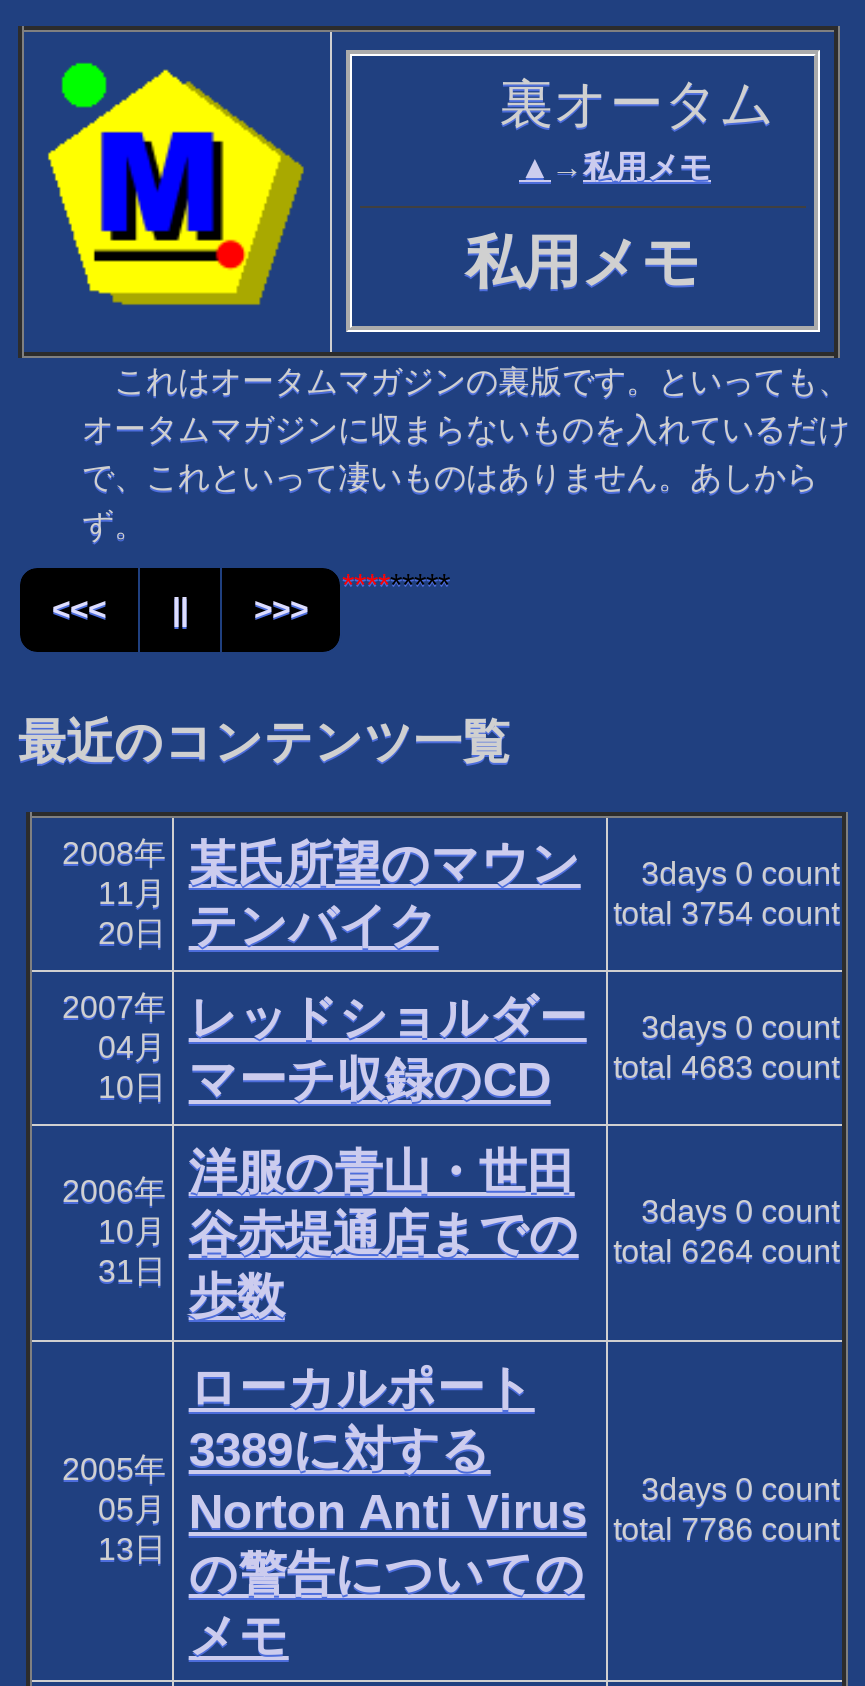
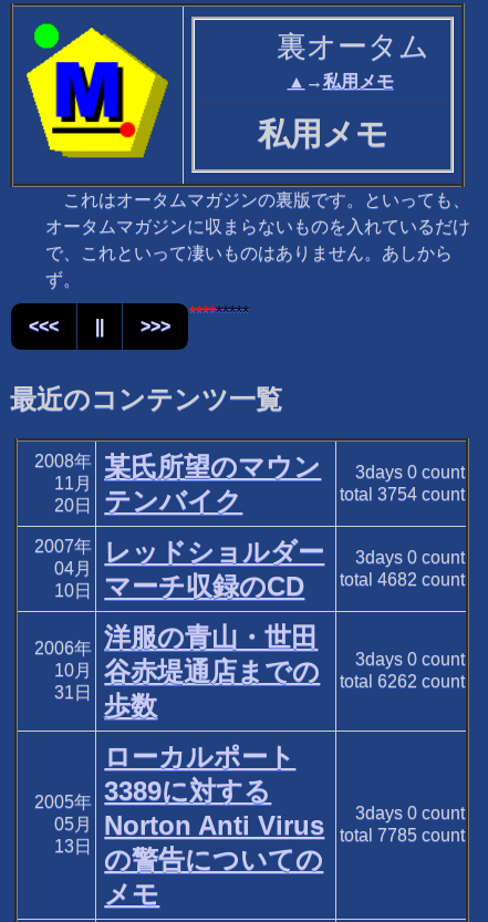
[98,1050,839,1106] 10日 マーチ収録のCD total 4683 count -> [54,570,464,601] 10日 マーチ収録のCD total 4682 count
[98,1194,839,1268] 10月 谷赤堤通店までの total 6264 count 3days 0 count -> [54,649,464,690] 10月 谷赤堤通店までの total 6262 count 3days 0 count
[98,1472,839,1546] 05月 Norton Anti Virus total 7786 count 3days 0 count -> [54,803,464,844] 05月 Norton Anti Virus total 7785 count 3days 0 count

